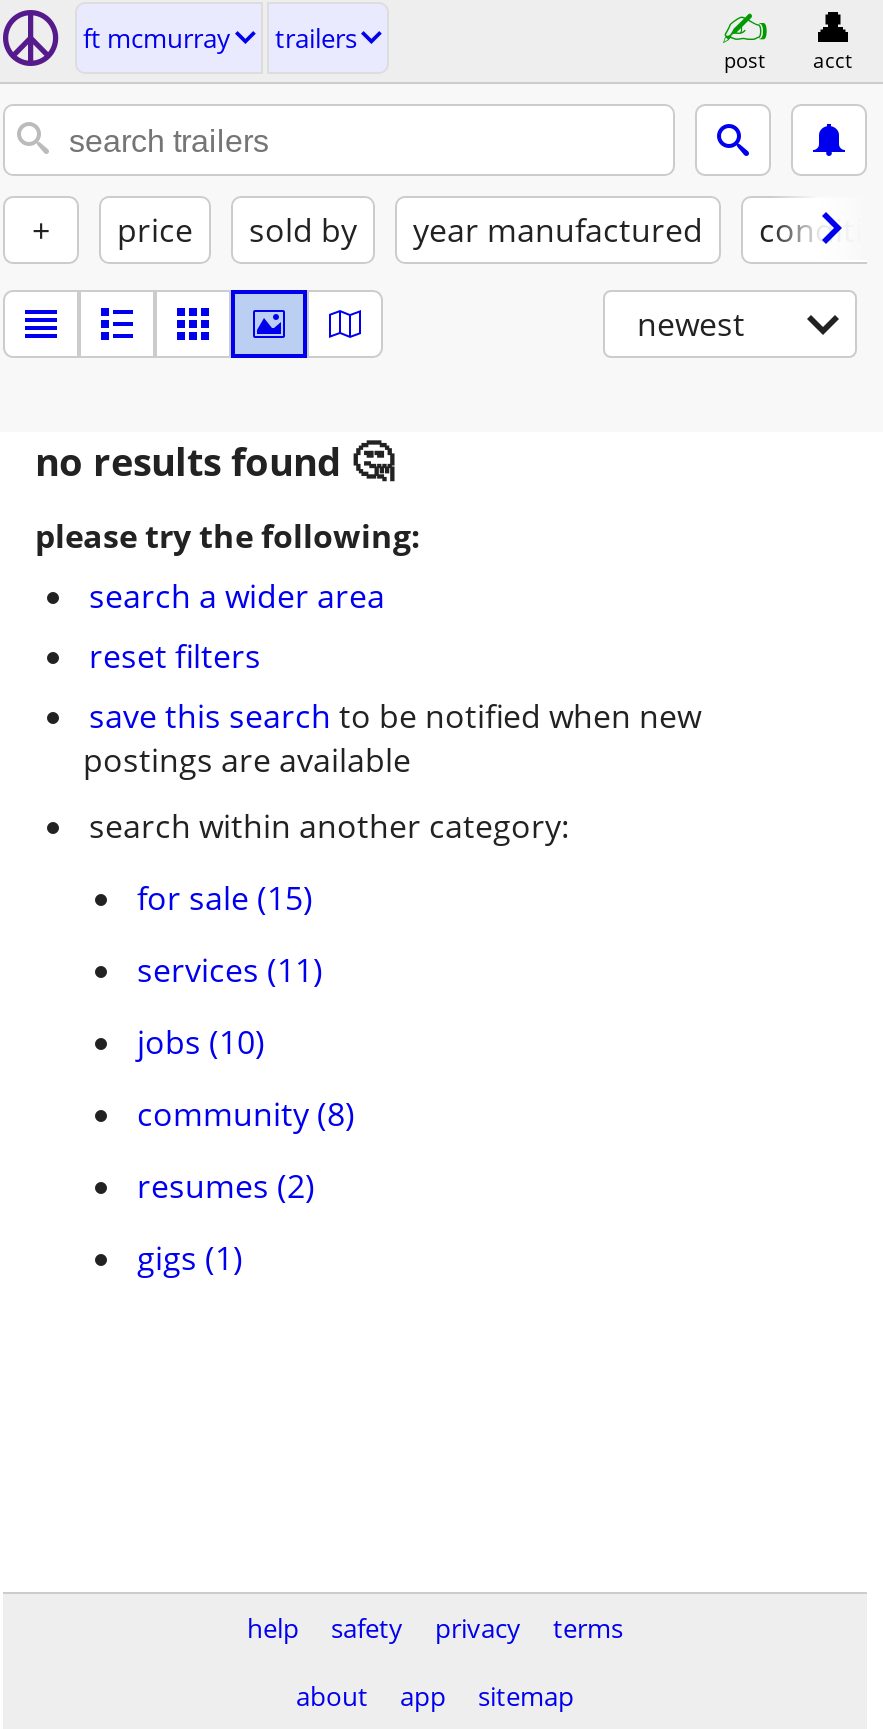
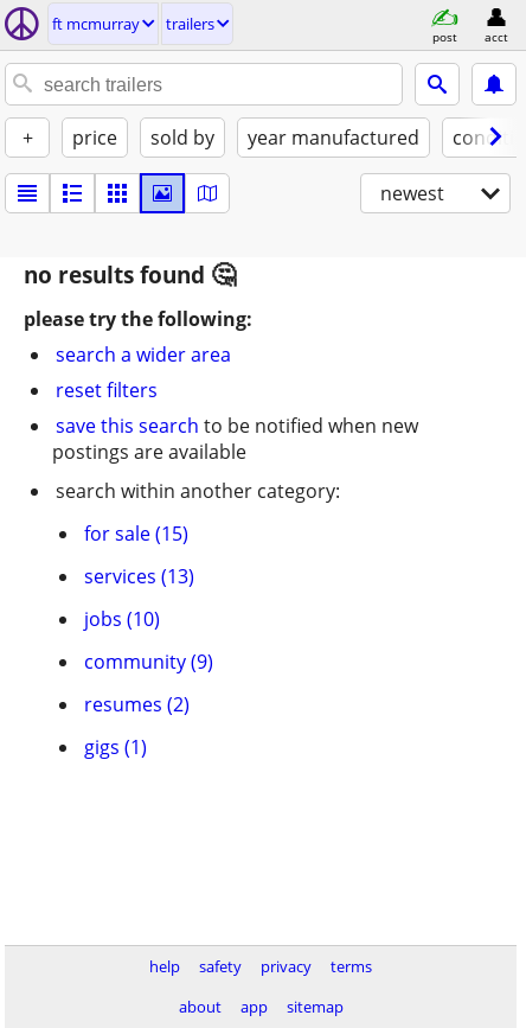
[137,948,323,992] services (11) -> [84,563,194,589] services (13)
[137,1092,355,1136] community (8) -> [84,649,213,675] community (9)

